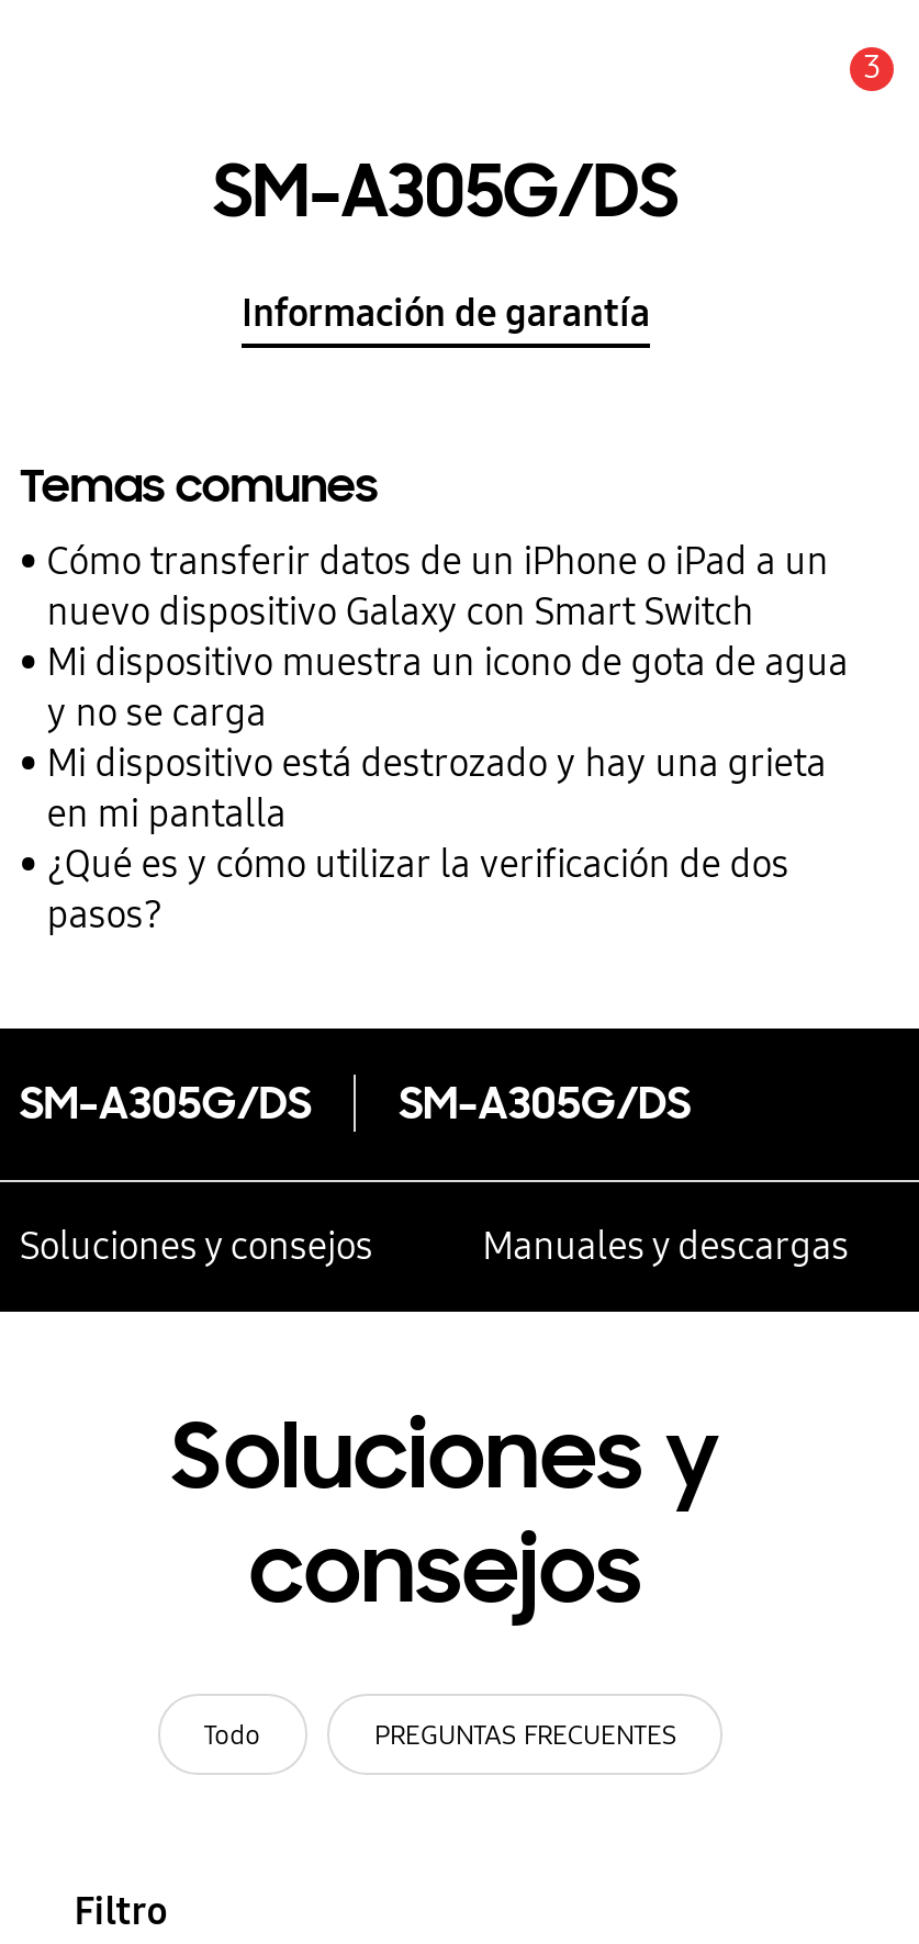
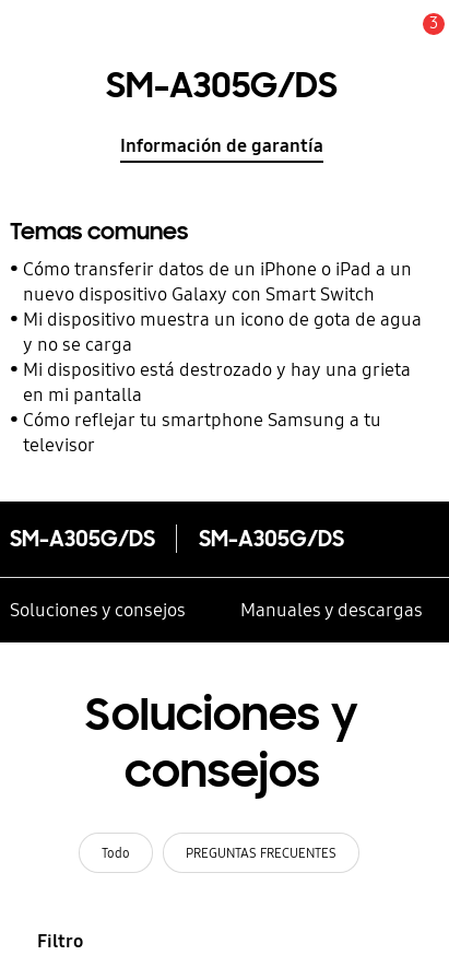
[47,841,789,938] ¿Qué es y cómo utilizar la verificación de dos | pasos? -> [23,408,382,456] Cómo reflejar tu smartphone Samsung a tu | televisor

